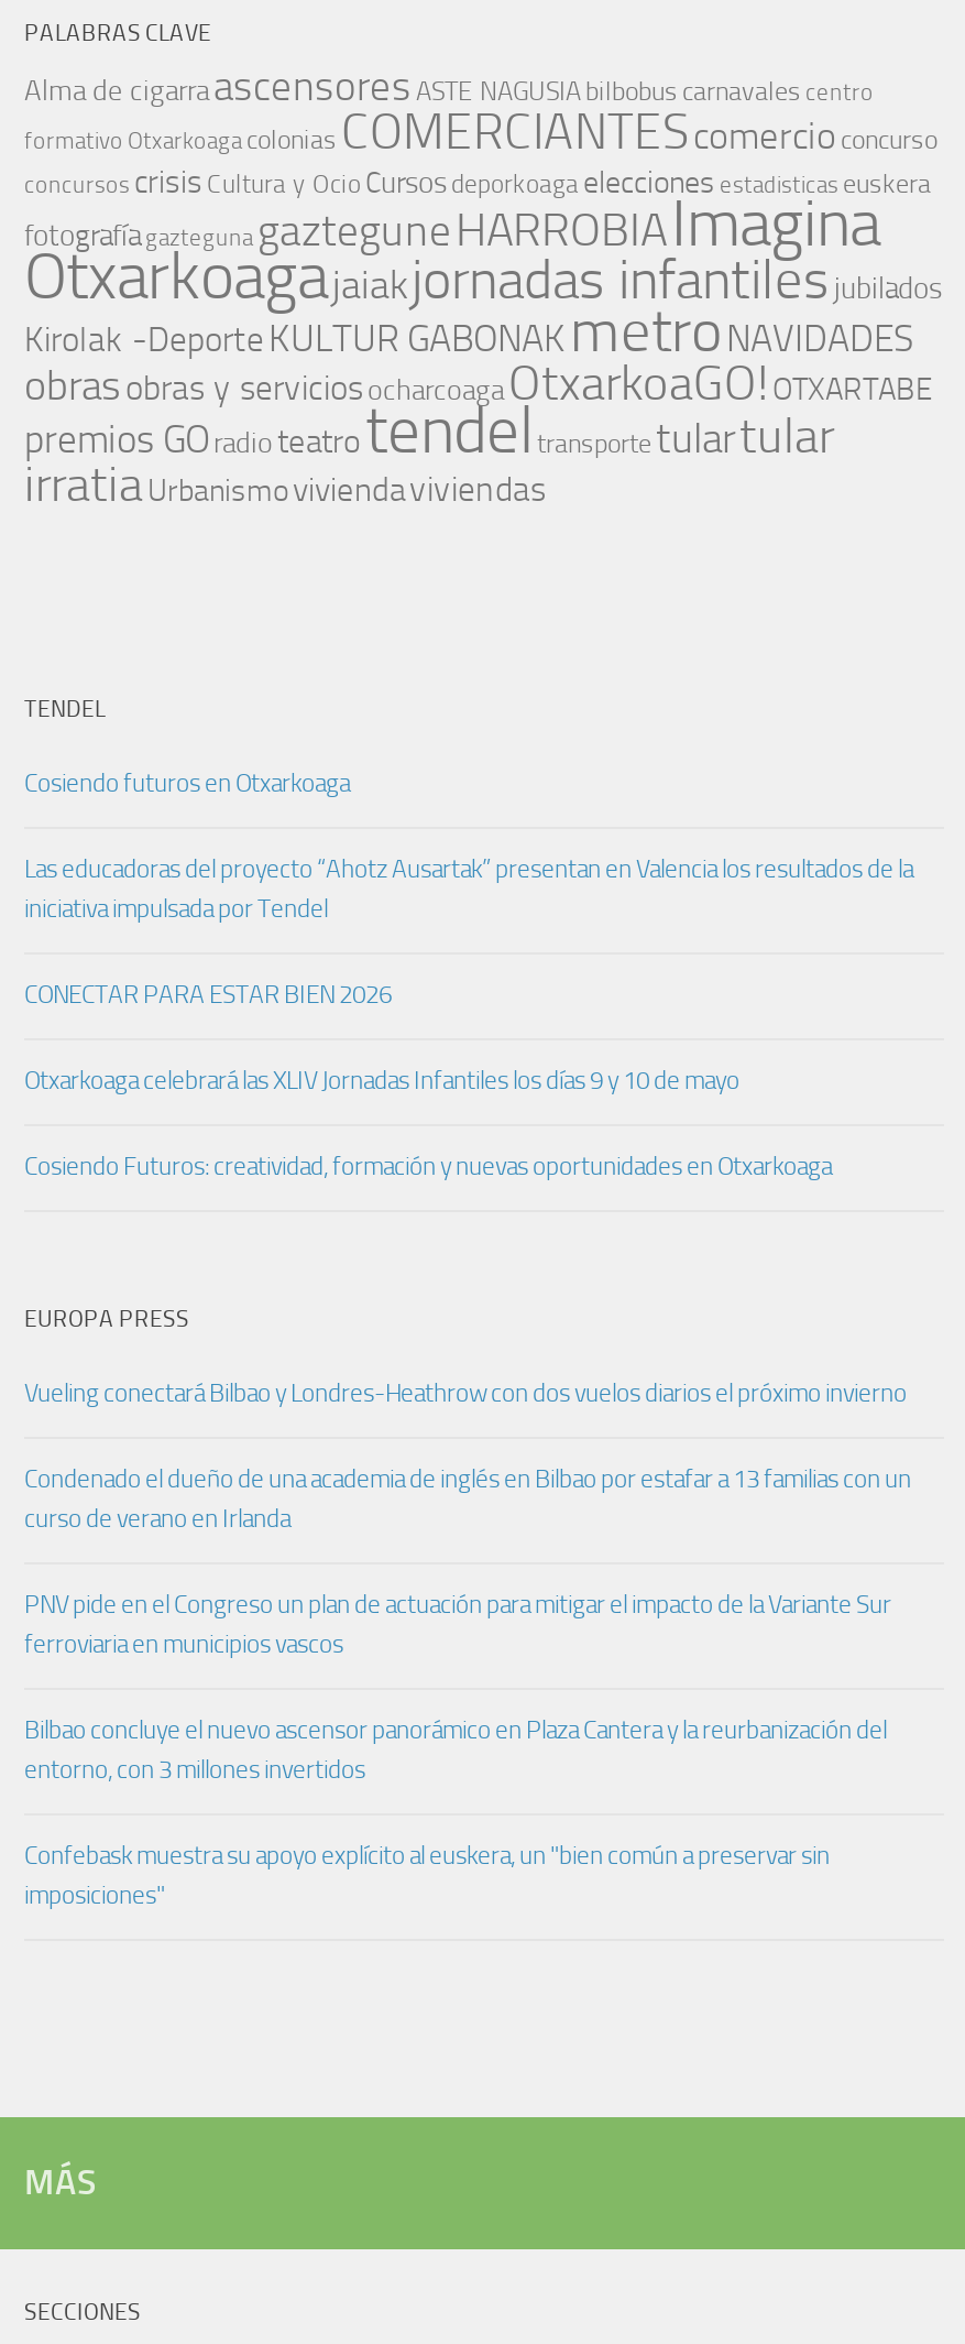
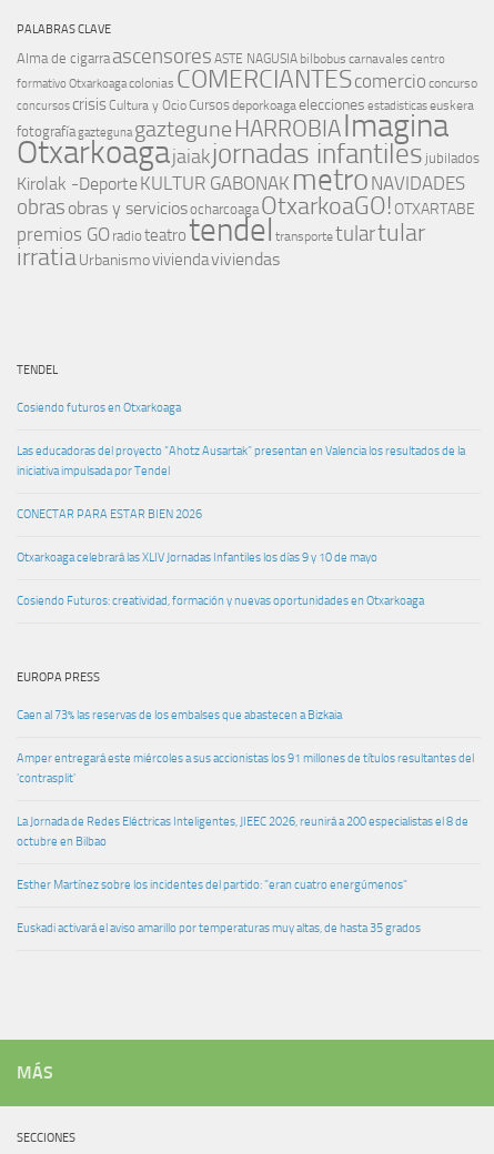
[24,1381,907,1409] Vueling conectará Bilbao y Londres-Heathrow con dos vuelos diarios el próximo invierno -> [17,708,342,723] Caen al 73% las reservas de los embalses que abastecen a Bizkaia
[24,1467,911,1535] Condenado el dueño de una academia de inglés en Bilbao por estafar a 13 familias con un | curso de verano en Irlanda -> [17,752,474,786] Amper entregará este miércoles a sus accionistas los 91 millones de títulos resultantes del | 'contrasplit'
[24,1592,891,1660] PNV pide en el Congreso un plan de actuación para mitigar el impacto de la Variante Sur | ferroviaria en municipios vascos -> [17,815,468,849] La Jornada de Redes Eléctricas Inteligentes, JIEEC 2026, reunirá a 200 especialistas el 8 de | octubre en Bilbao
[24,1718,887,1786] Bilbao concluye el nuevo ascensor panorámico en Plaza Cantera y la reurbanización del | entorno, con 3 millones invertidos -> [17,878,407,893] Esther Martínez sobre los incidentes del partido: "eran cuatro energúmenos"
[24,1843,830,1911] Confebask muestra su apoyo explícito al euskera, un "bien común a preservar sin | imposiciones" -> [17,922,421,936] Euskadi activará el aviso amarillo por temperaturas muy altas, de hasta 35 grados

